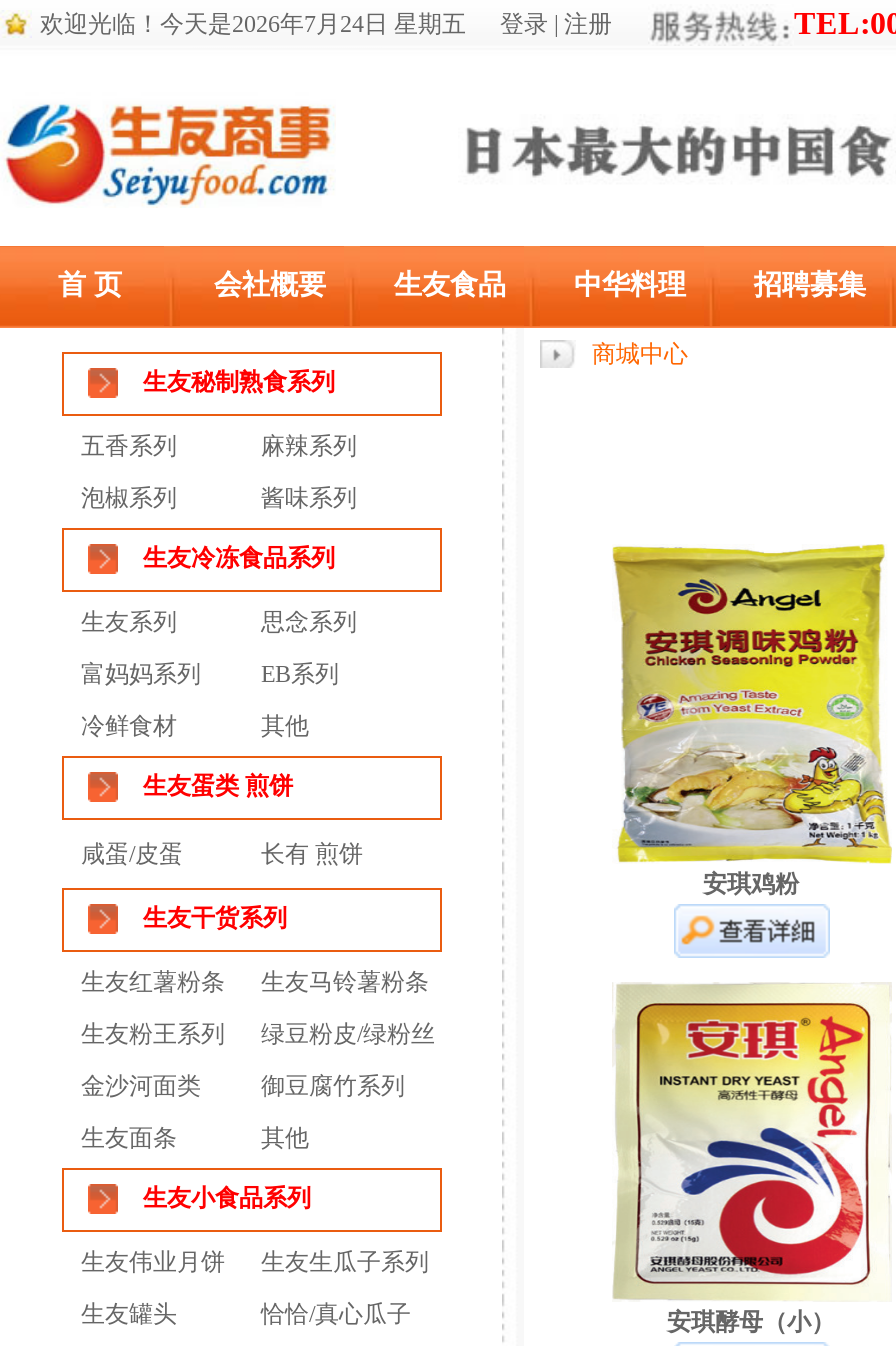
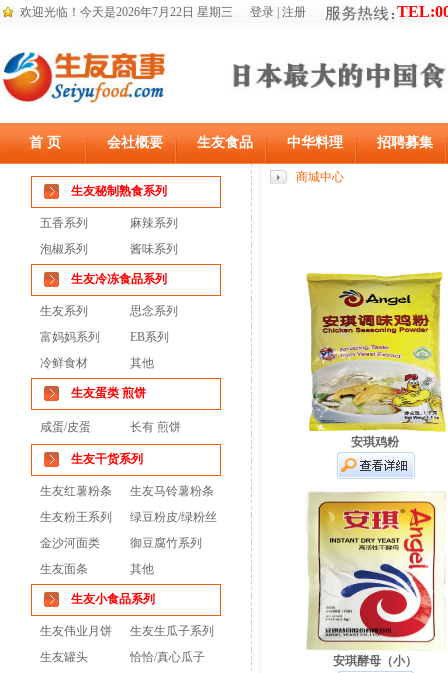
[40,10,466,38] 欢迎光临！今天是2026年7月24日 星期五 -> [20,5,233,19] 欢迎光临！今天是2026年7月22日 星期三

